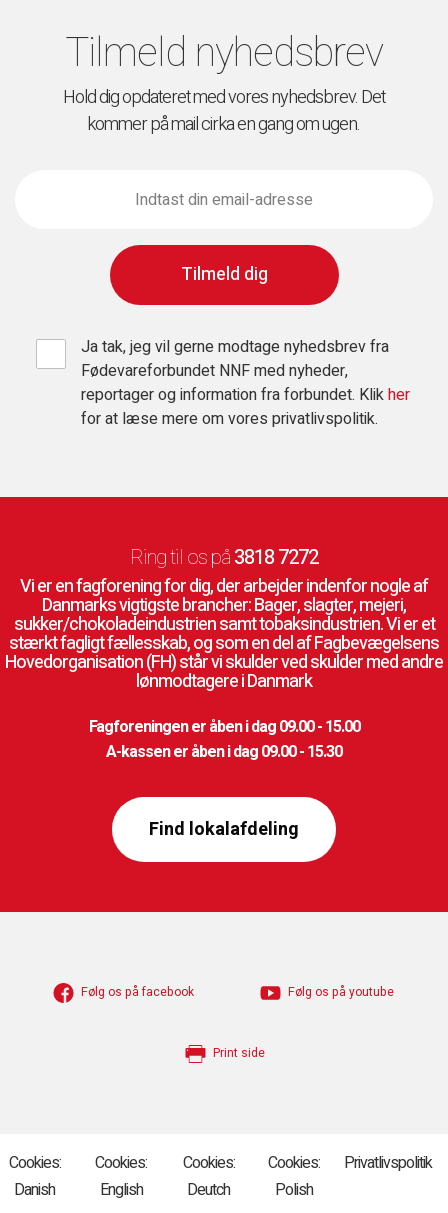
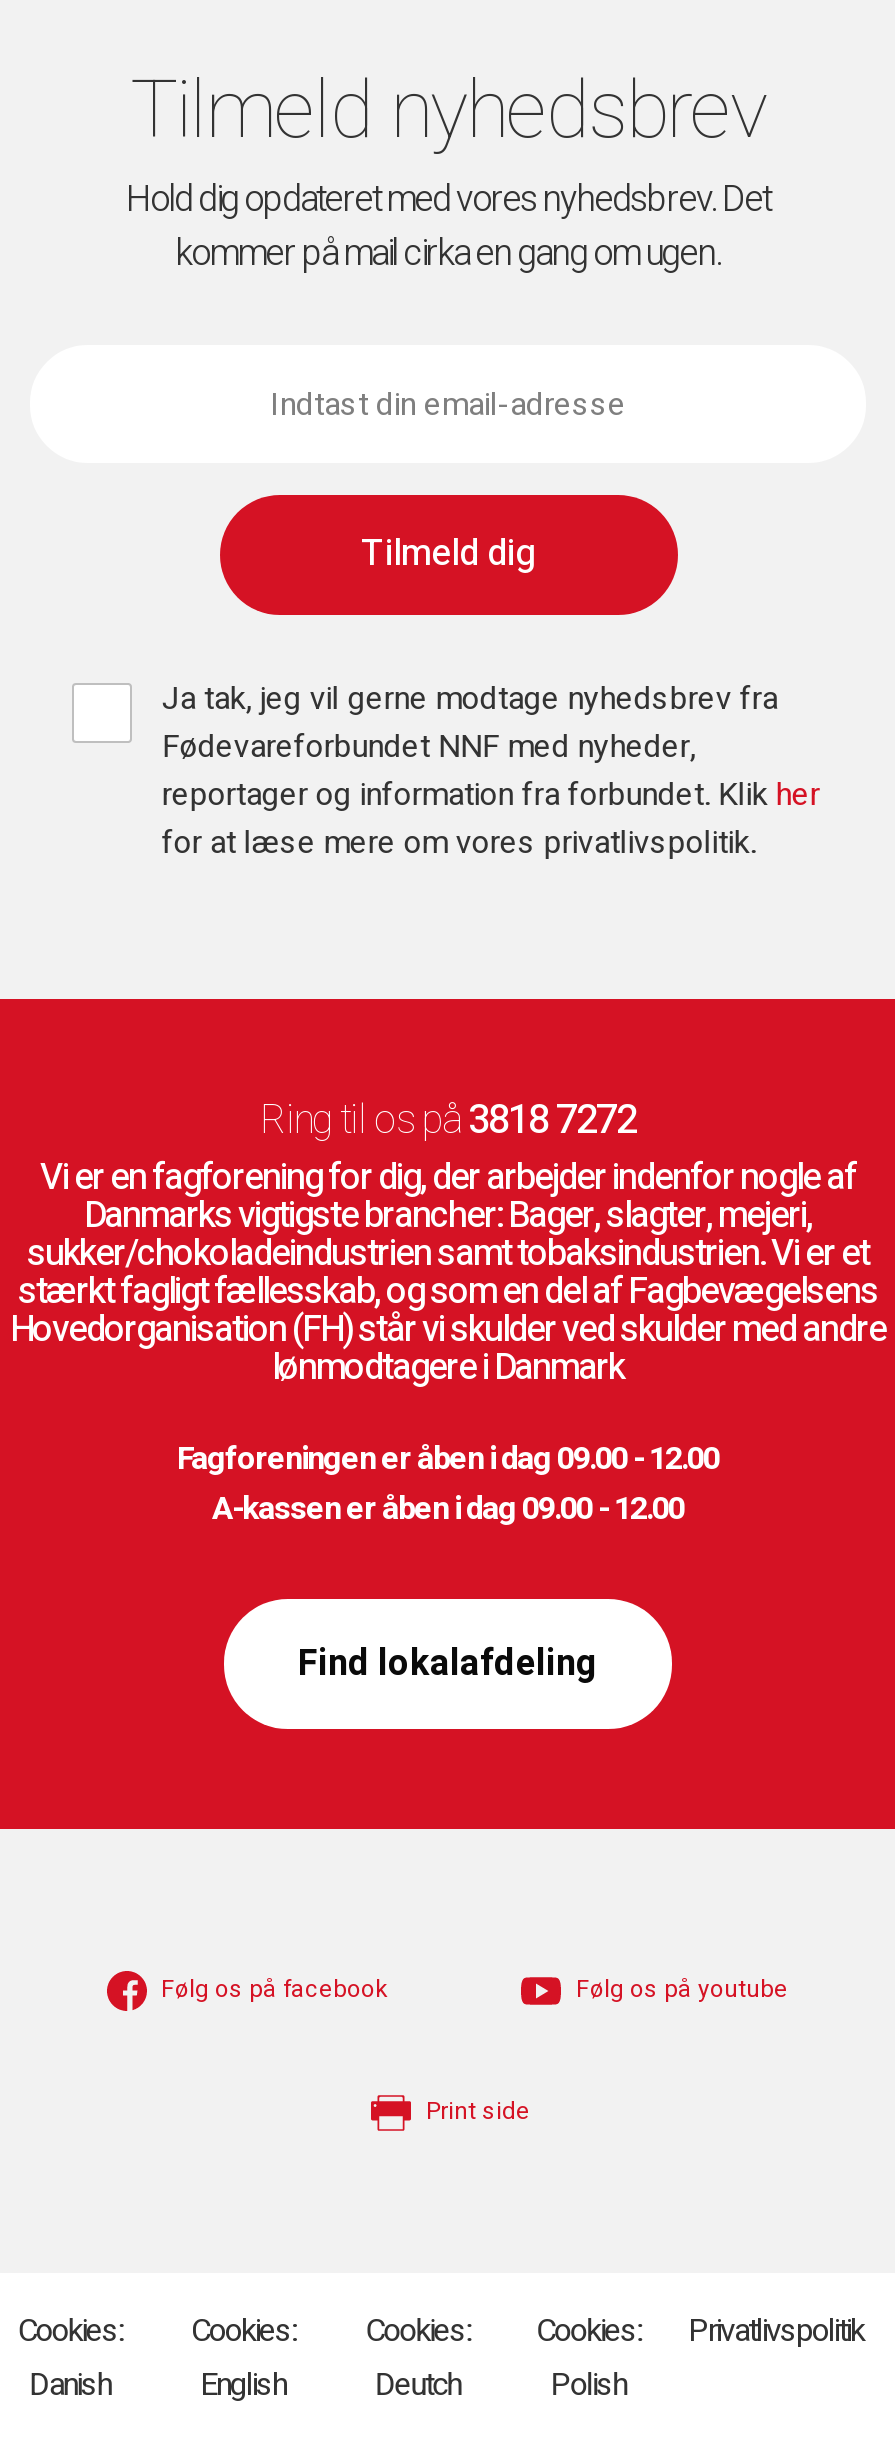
[88,715,359,739] Fagforeningen er åben i dag 09.00 - 15.00 -> [177,1436,719,1484] Fagforeningen er åben i dag 09.00 - 12.00
[106,740,342,764] A-kassen er åben i dag 09.00 - 15.30 -> [212,1486,684,1534] A-kassen er åben i dag 09.00 - 12.00

